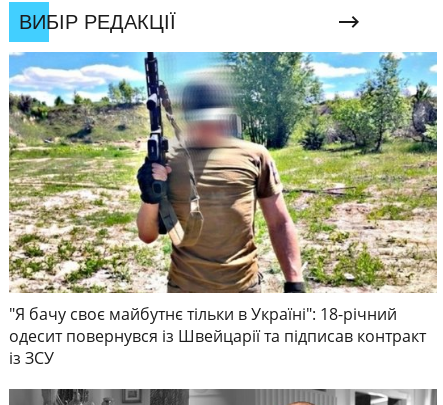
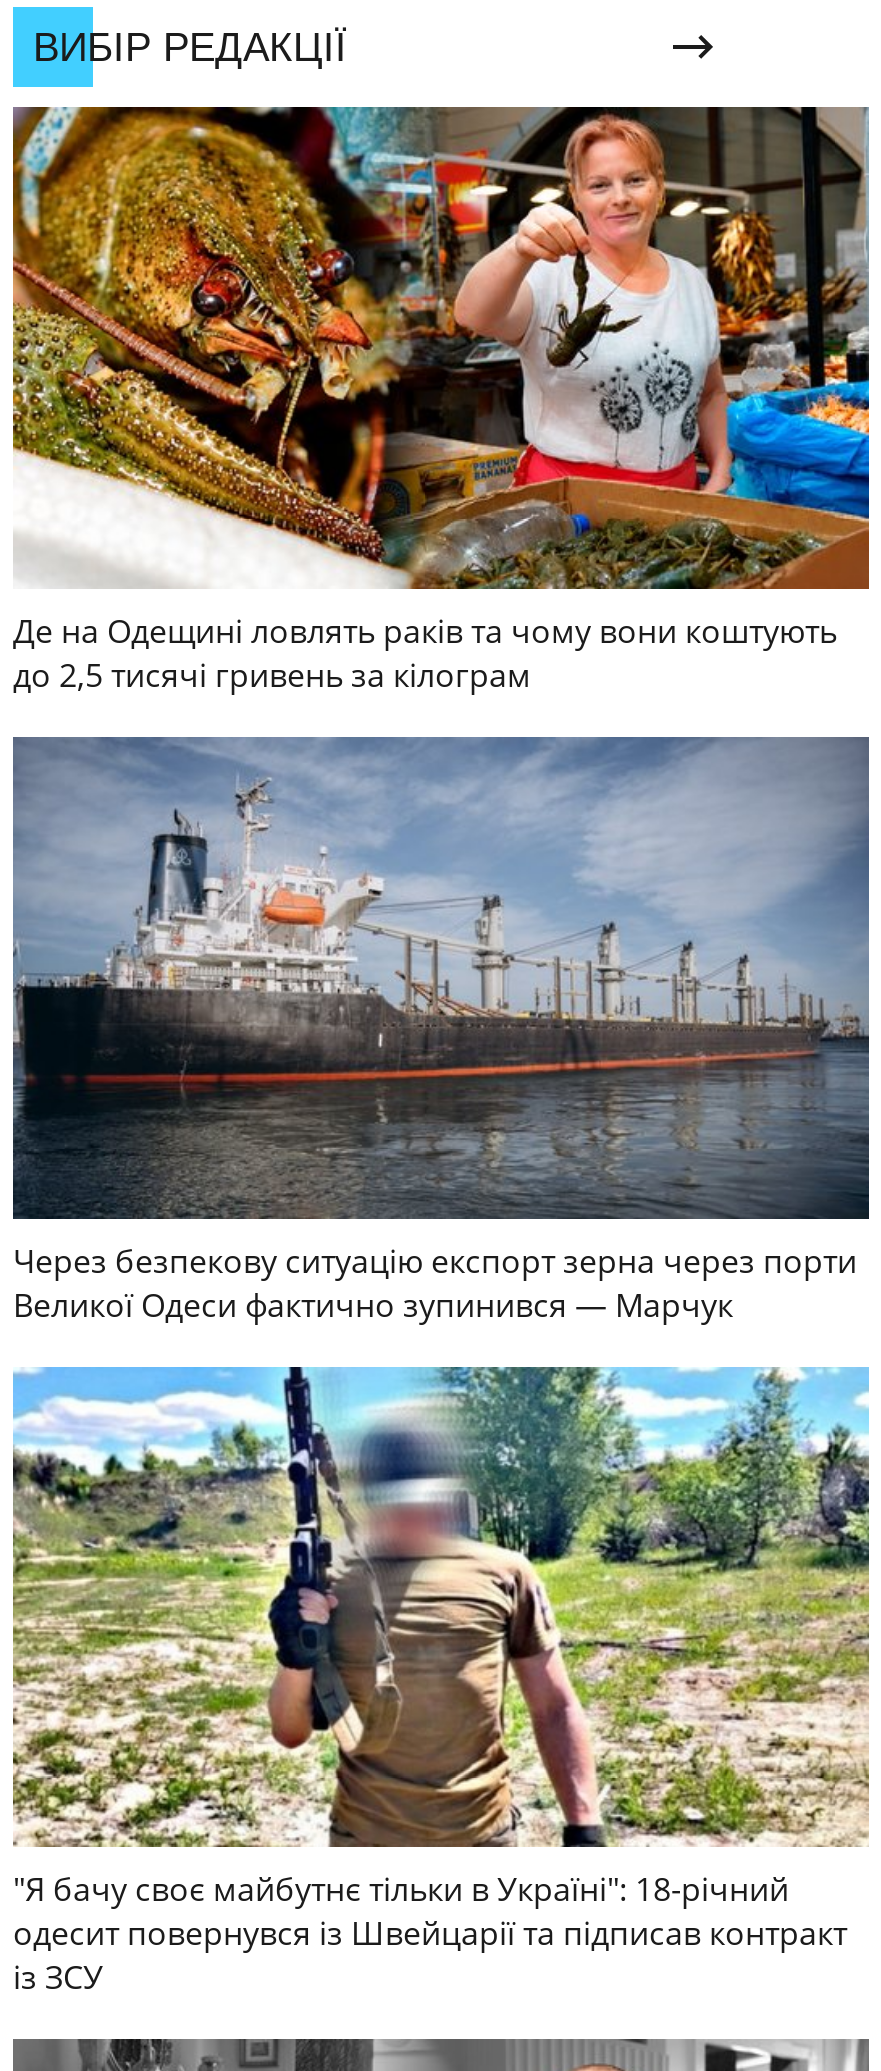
none -> [11,105,871,697] [image] | Де на Одещині ловлять раків та чому вони коштують | до 2,5 тисячі гривень за кілограм
none -> [11,735,871,1326] [image] | Через безпекову ситуацію експорт зерна через порти | Великої Одеси фактично зупинився — Марчук

